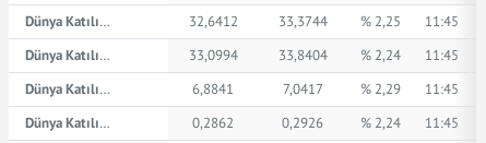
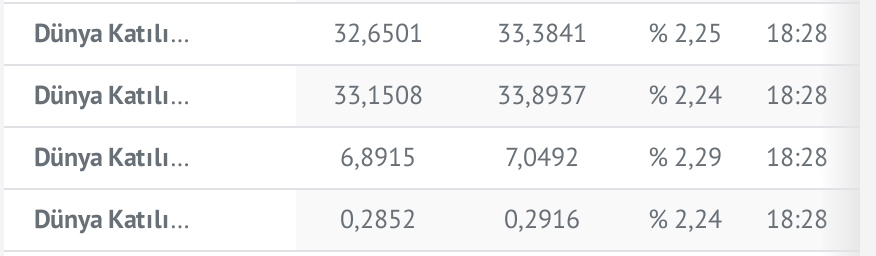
[188,12,238,31] 32,6412 -> [333,16,423,50] 32,6501
[278,12,327,31] 33,3744 -> [497,16,587,50] 33,3841
[425,12,459,31] 11:45 -> [766,16,828,50] 18:28
[188,46,238,64] 33,0994 -> [333,78,423,112] 33,1508
[278,46,327,64] 33,8404 -> [497,78,587,112] 33,8937
[425,46,459,64] 11:45 -> [766,78,828,112] 18:28
[192,80,234,98] 6,8841 -> [340,140,416,174] 6,8915
[282,80,323,98] 7,0417 -> [505,140,579,174] 7,0492
[360,80,459,98] % 2,29 11:45 -> [648,140,828,174] % 2,29 18:28
[192,114,234,132] 0,2862 -> [340,202,416,236] 0,2852
[282,114,323,132] 0,2926 -> [504,202,580,236] 0,2916
[425,114,459,132] 11:45 -> [766,202,828,236] 18:28

